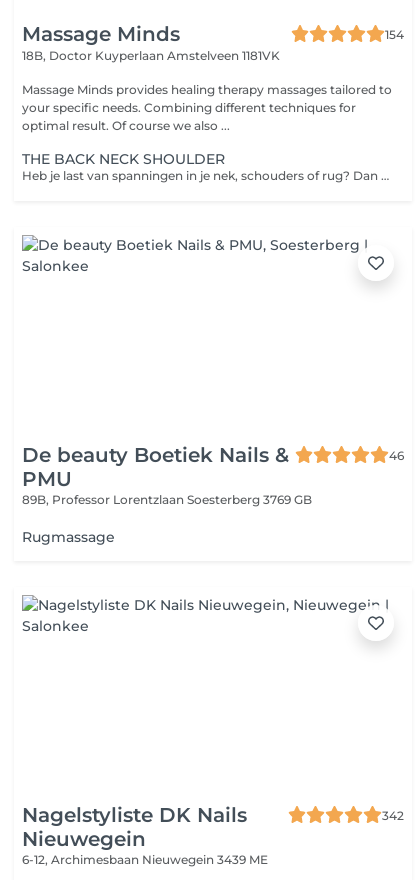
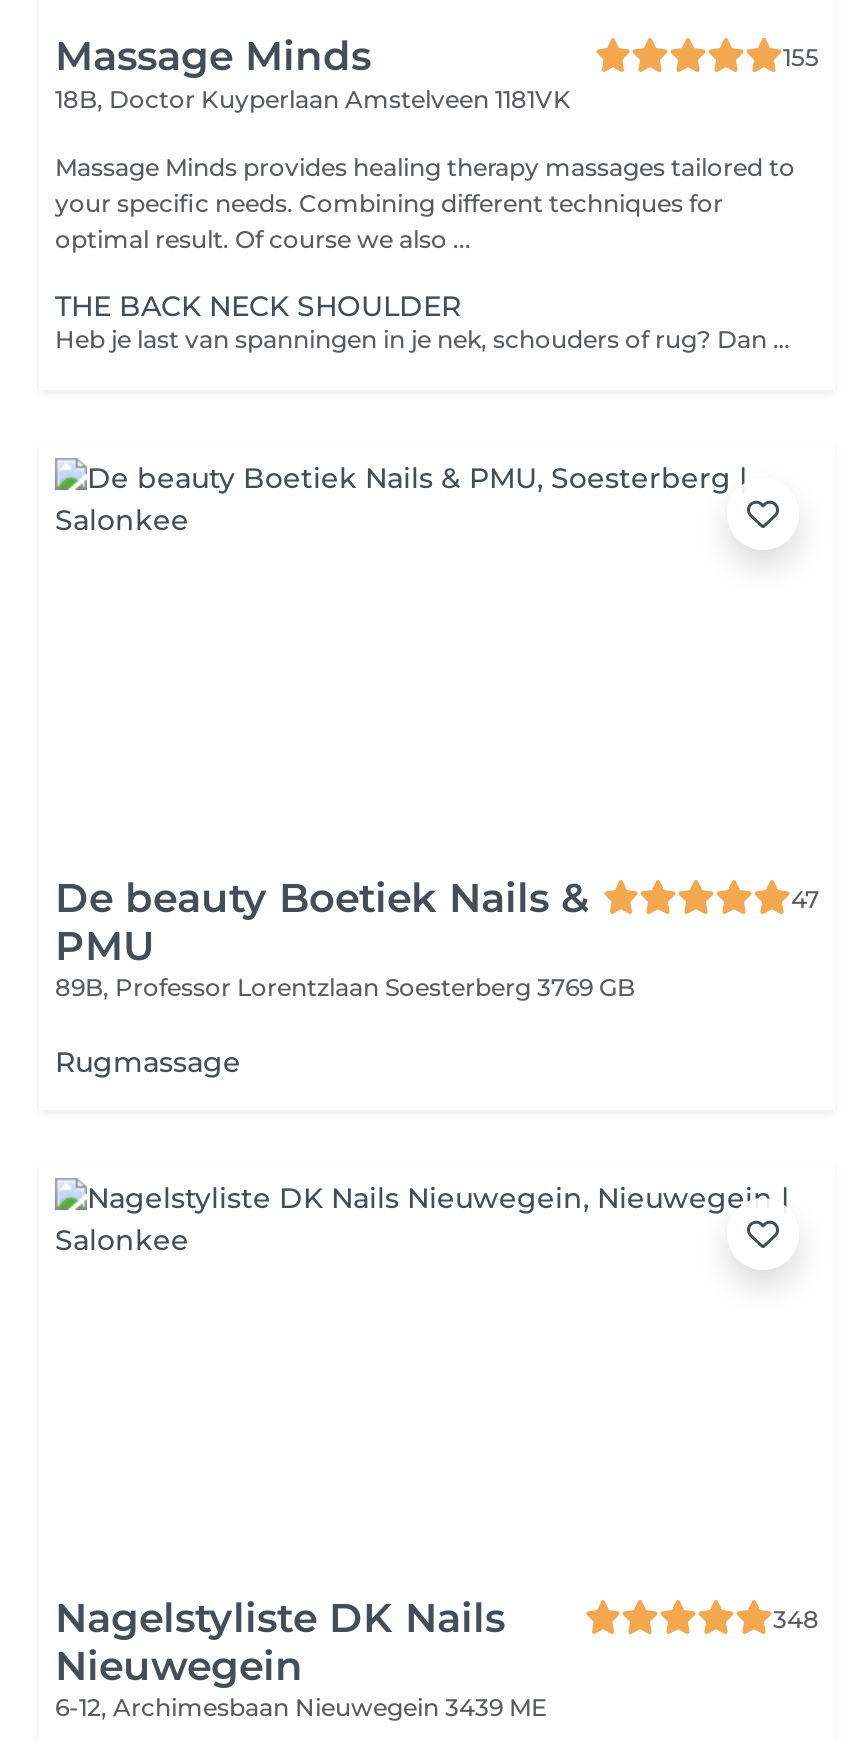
[385,27,404,42] 154 -> [783,42,819,72] 155
[389,448,404,463] 46 -> [791,884,819,914] 47
[382,808,404,823] 342 -> [773,1604,819,1634] 348

